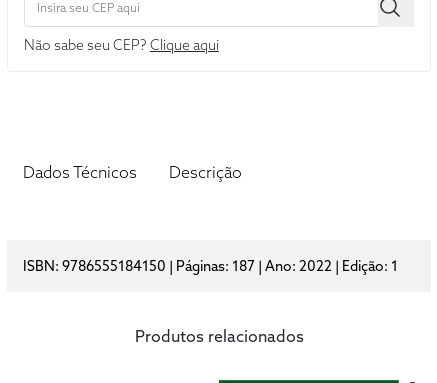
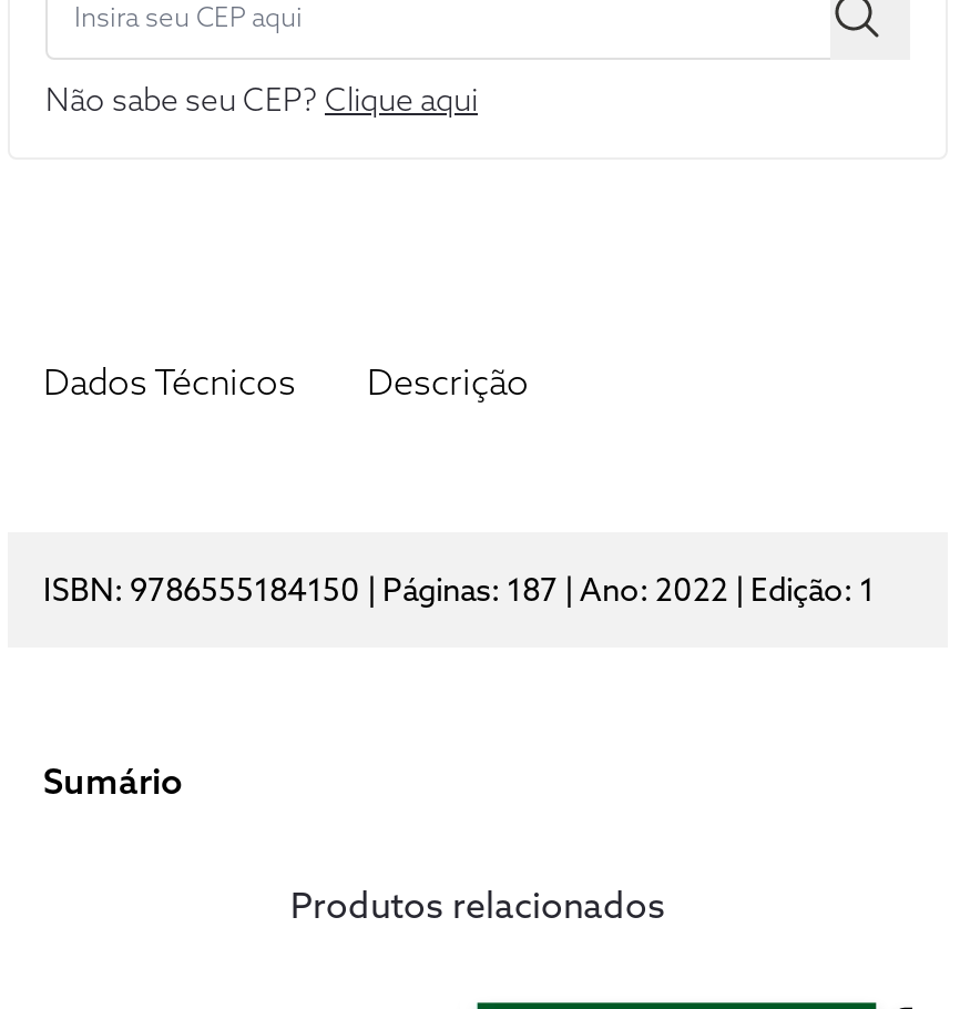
none -> [43,759,183,803] Sumário

